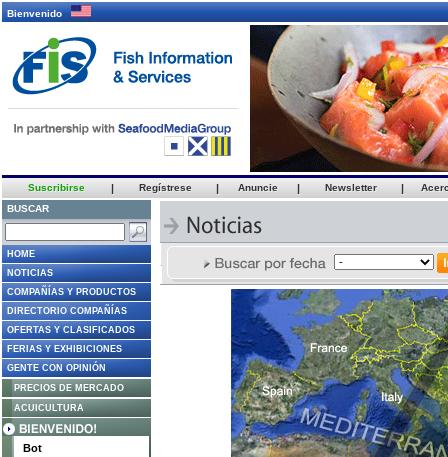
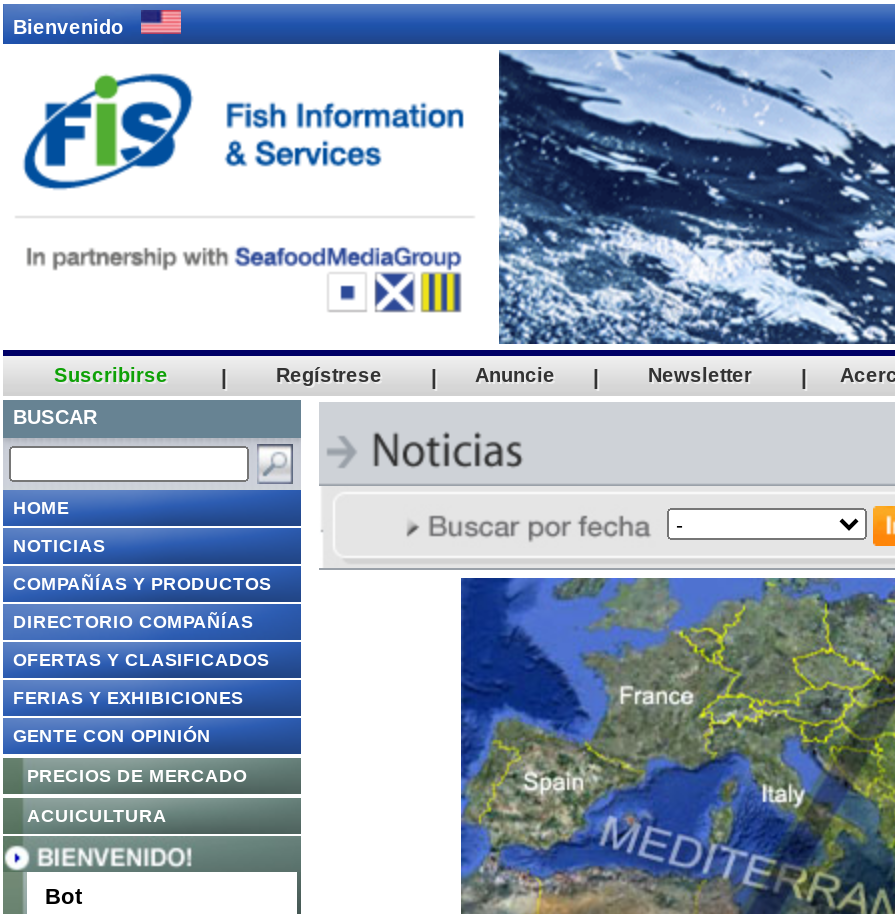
[249,24,445,173] [image] -> [497,50,889,346] [image]

